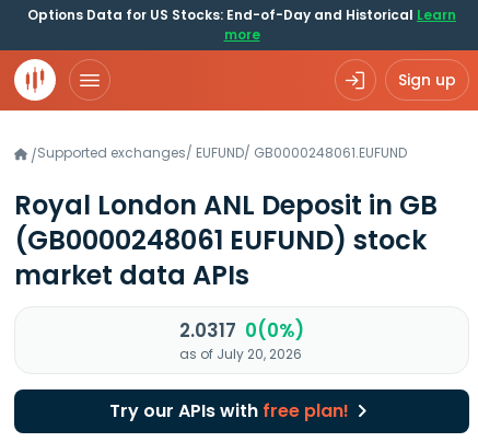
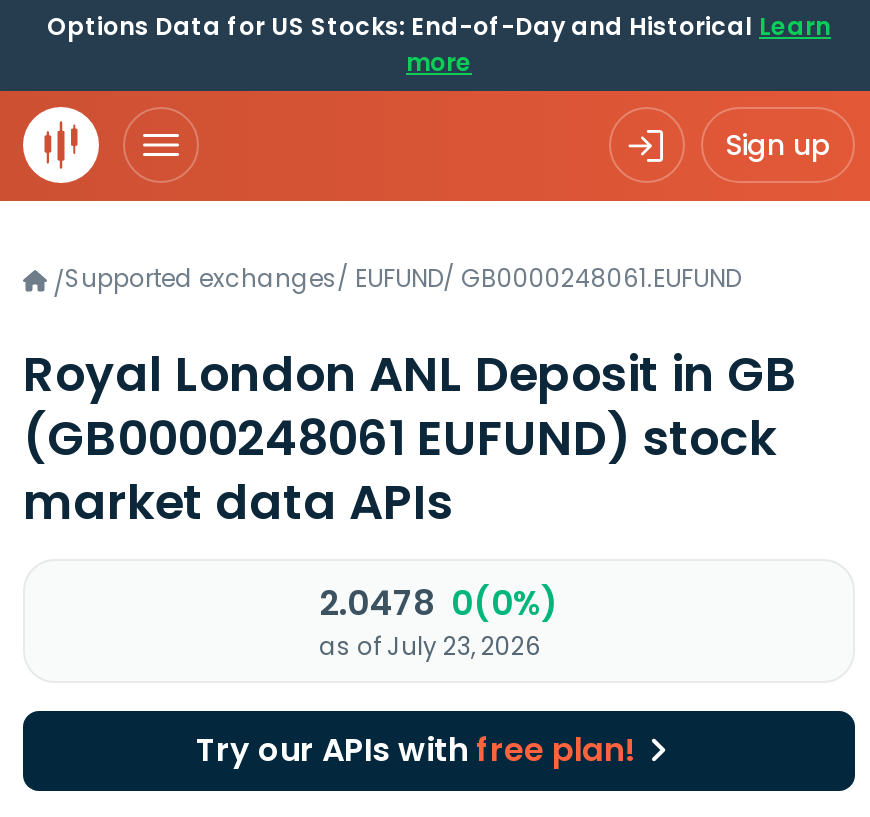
[179,317,304,344] 2.0317 0(0%) -> [319,579,559,627] 2.0478 0(0%)
[179,345,302,363] as of July 20, 2026 -> [319,629,541,663] as of July 23, 2026

